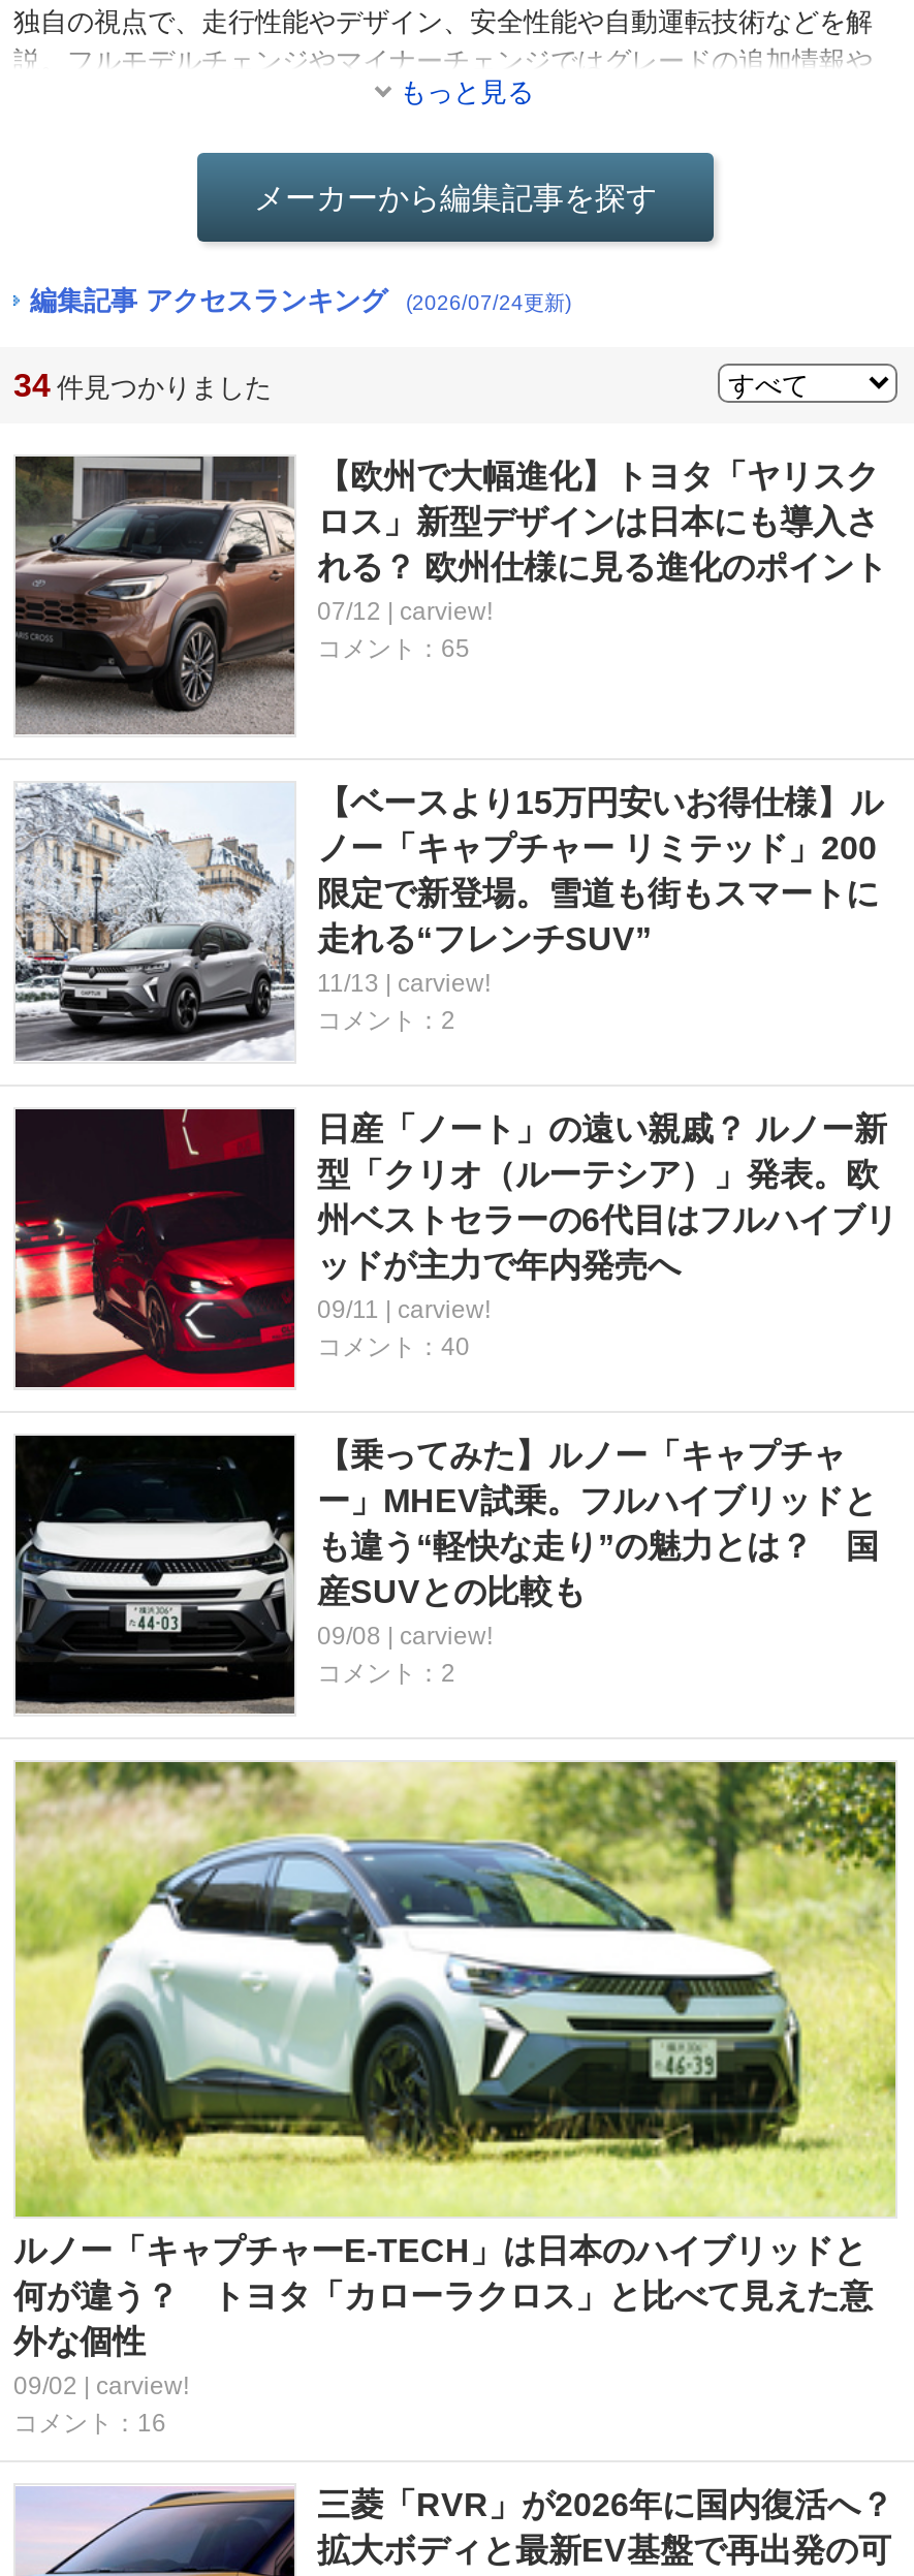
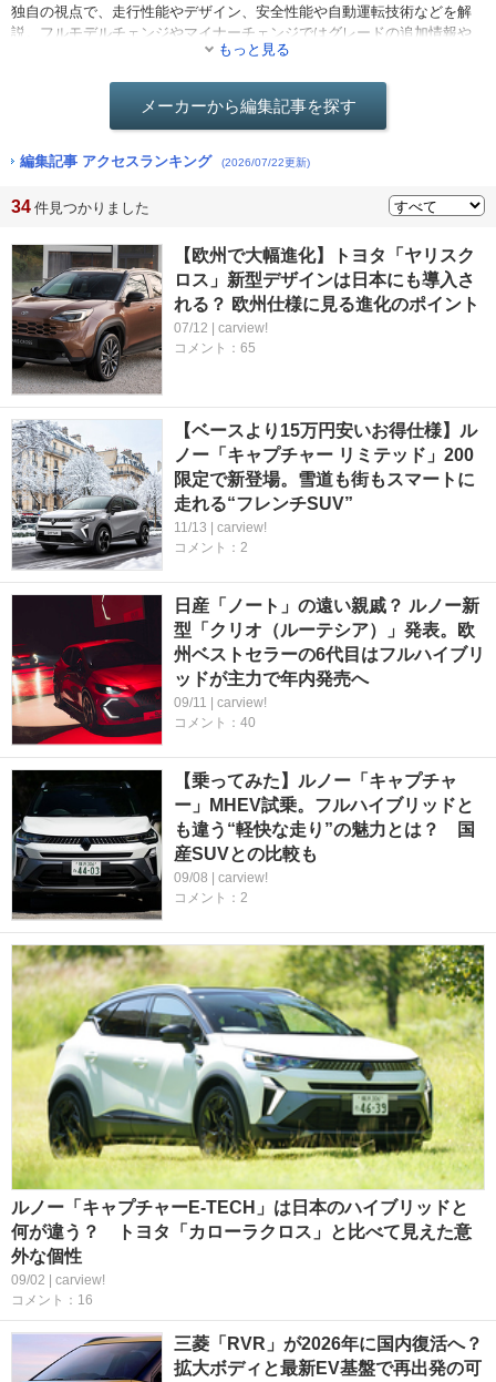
[30,285,571,316] 編集記事 アクセスランキング (2026/07/24更新) -> [20,153,310,170] 編集記事 アクセスランキング (2026/07/22更新)

